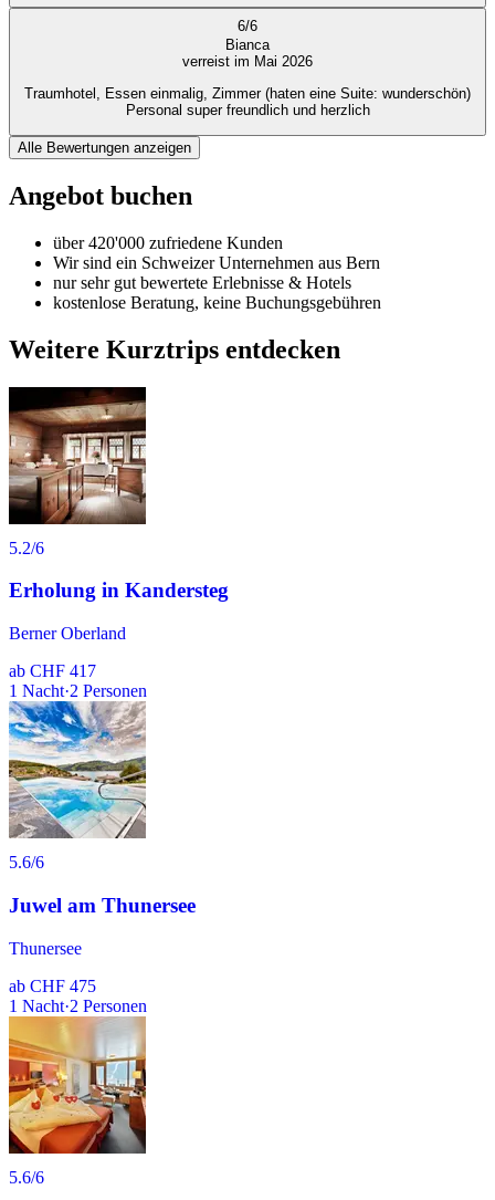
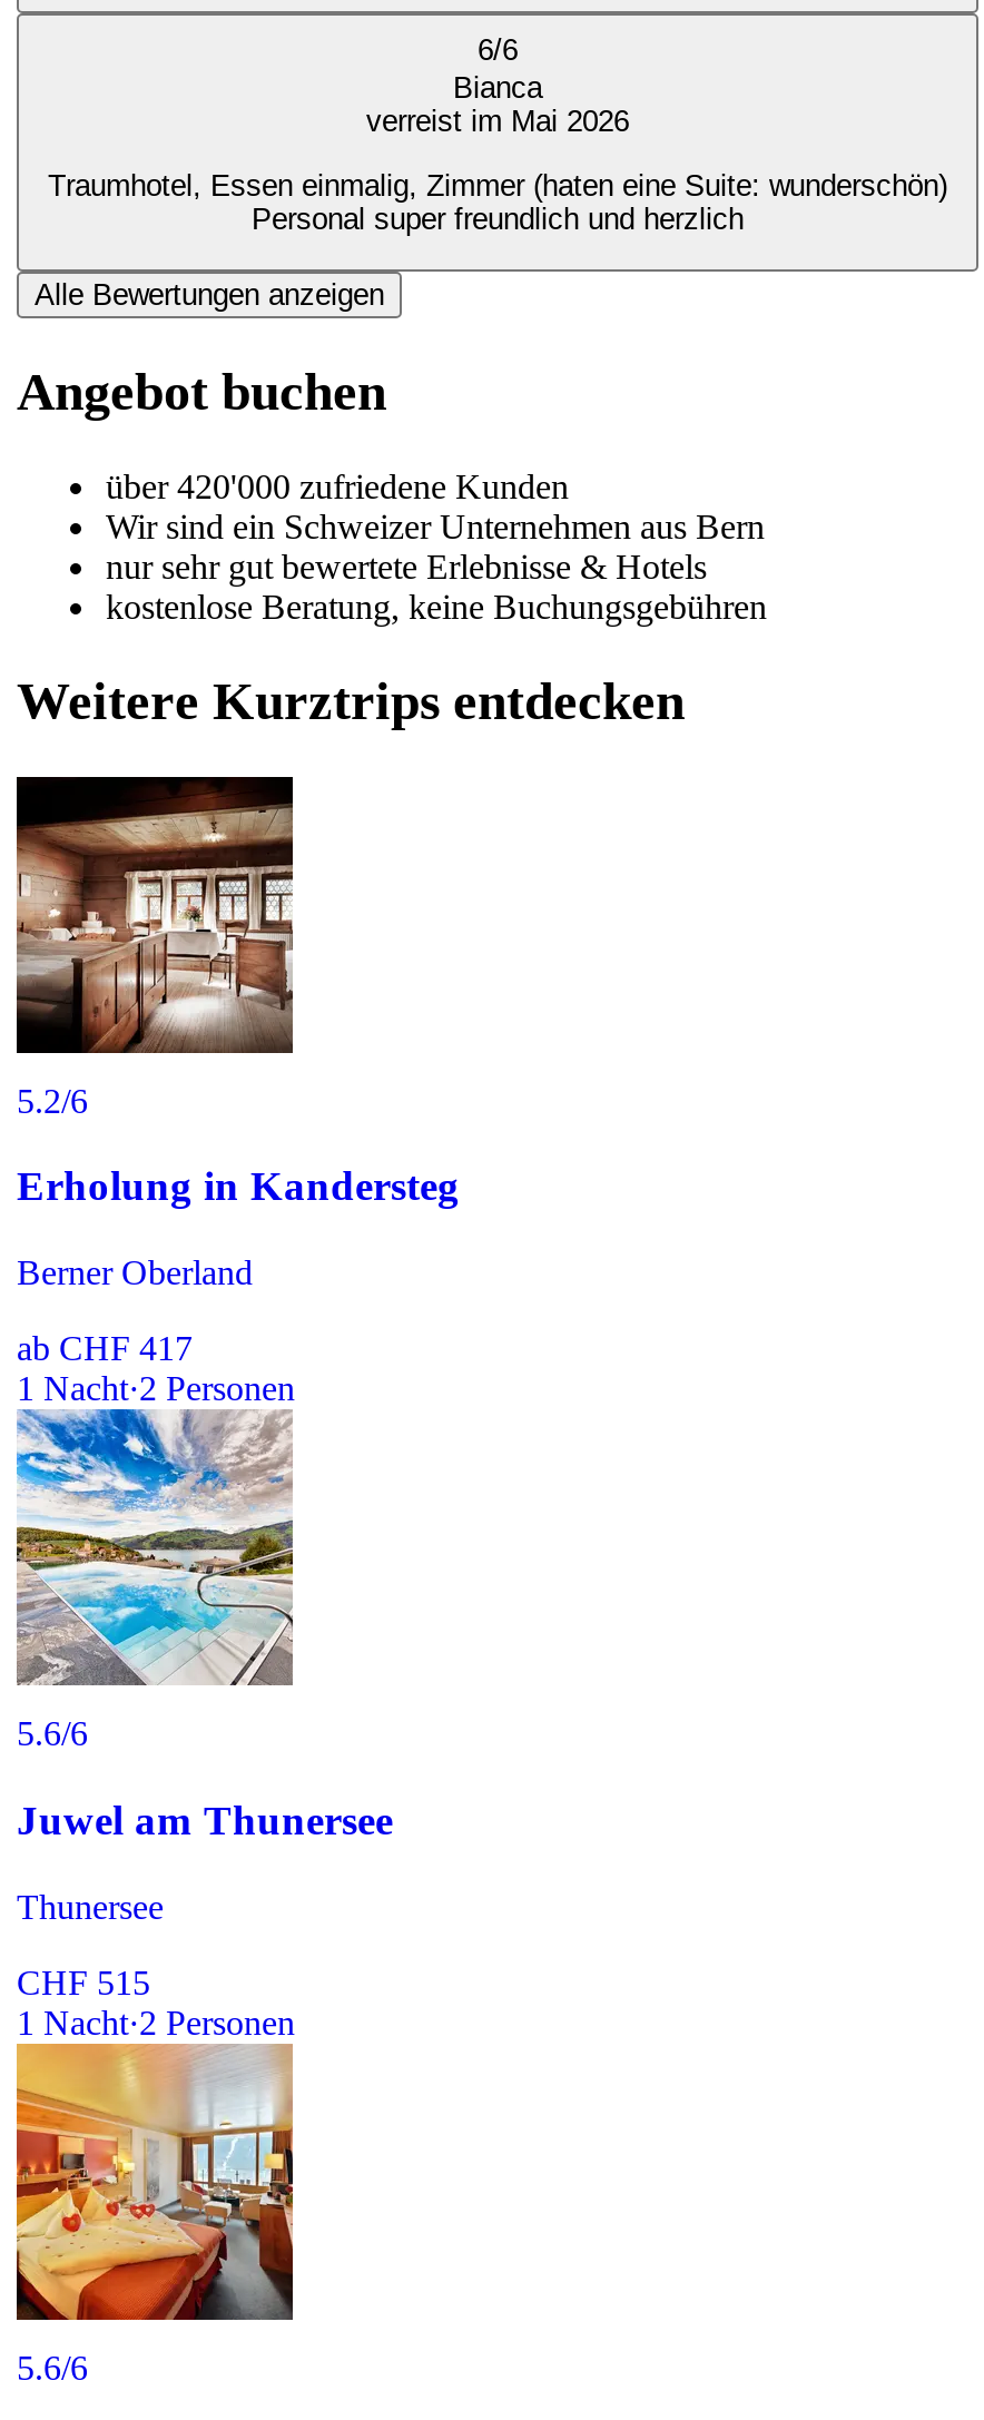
[9,976,96,995] ab CHF 475 -> [17,1963,150,2001] CHF 515

